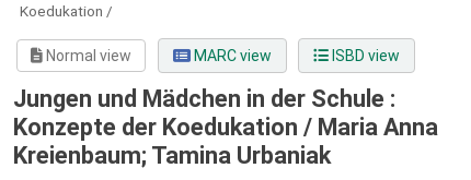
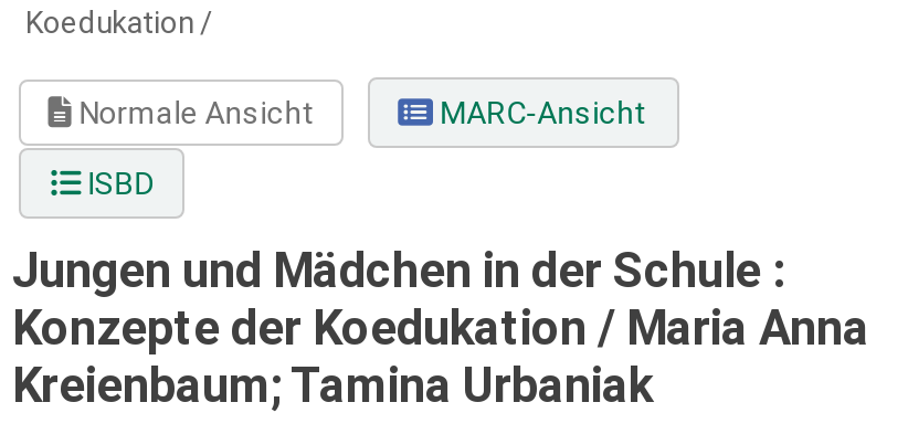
[43,47,400,65] Normal view | MARC view | ISBD view -> [72,95,648,201] Normale Ansicht | MARC-Ansicht | ISBD

